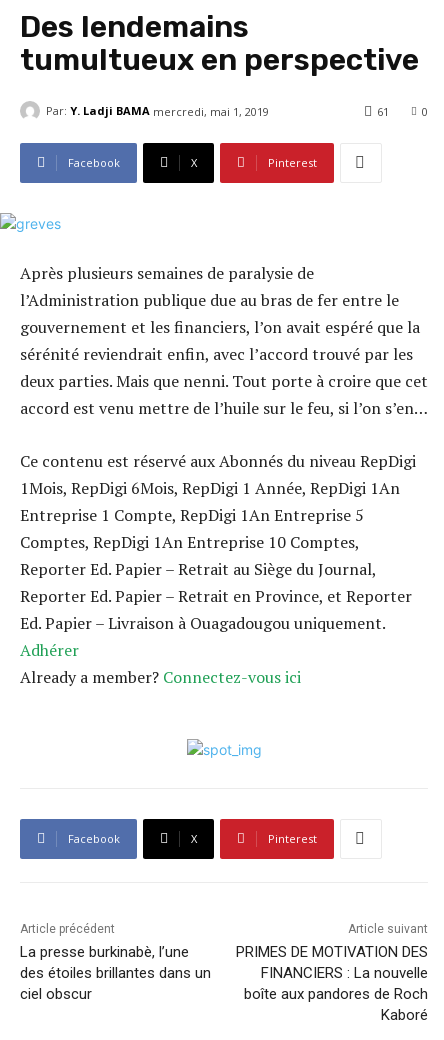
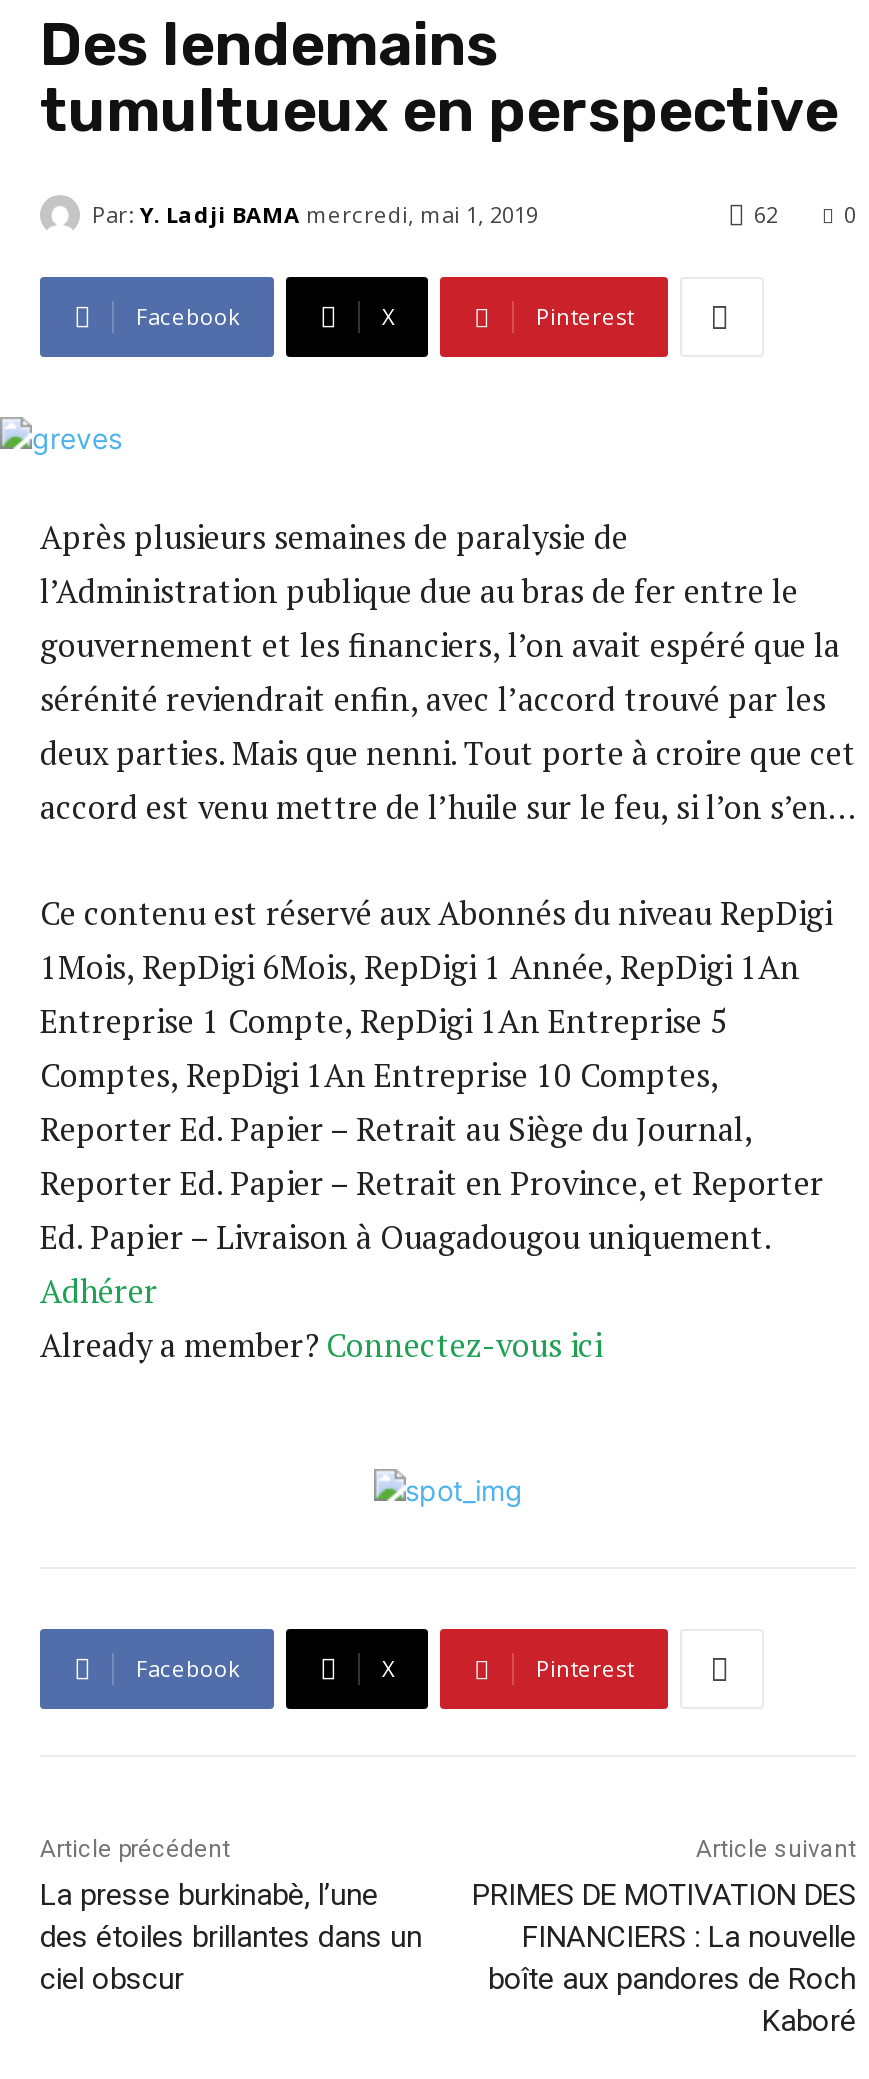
[377,104,389,119] 61 -> [754,200,778,230] 62

